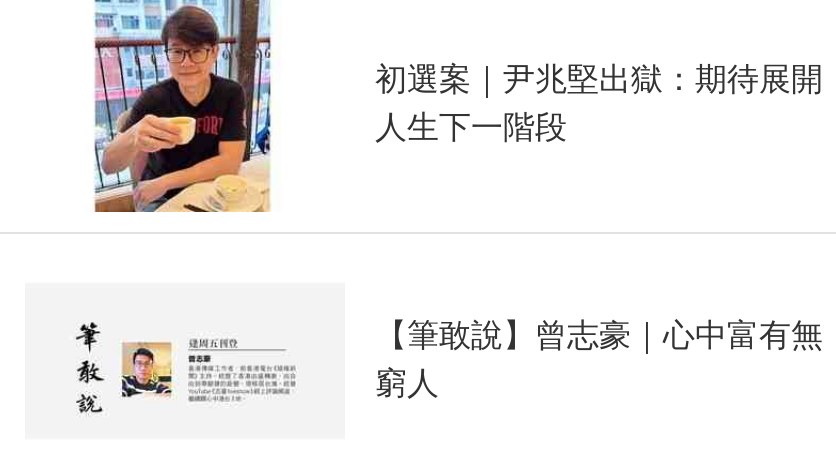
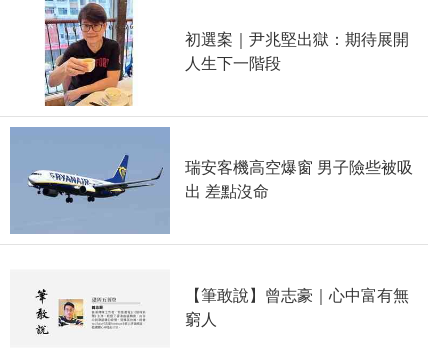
none -> [9,126,413,235] [image] | 瑞安客機高空爆窗 男子險些被吸 | 出 差點沒命

